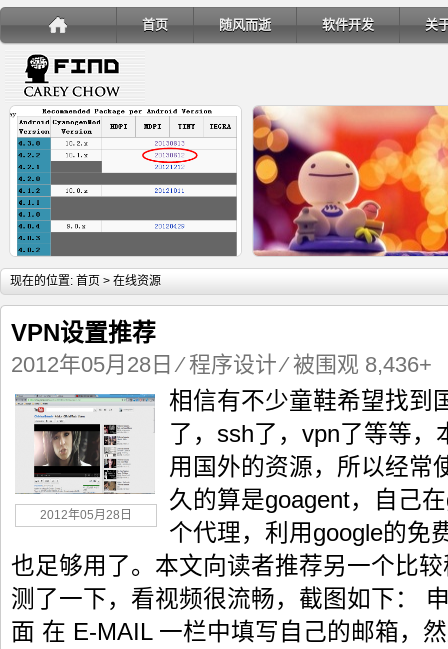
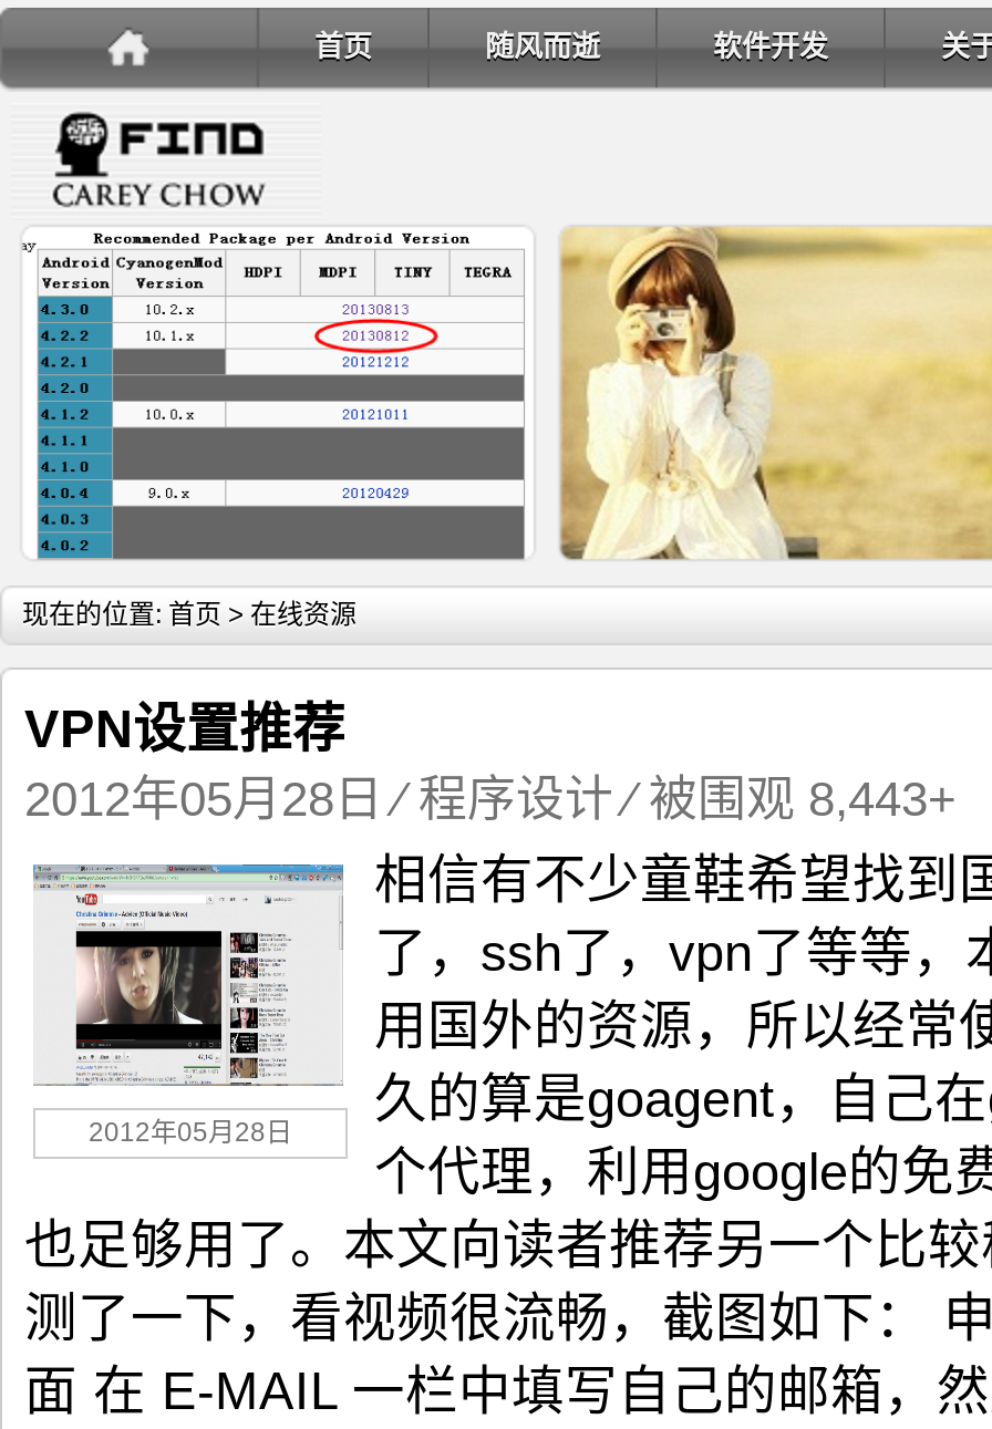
[252,106,445,257] [image] -> [558,225,985,561] [image]
[11,352,432,377] 2012年05月28日 ⁄程序设计⁄ 被围观 8,436+ -> [24,772,957,827] 2012年05月28日 ⁄程序设计⁄ 被围观 8,443+

